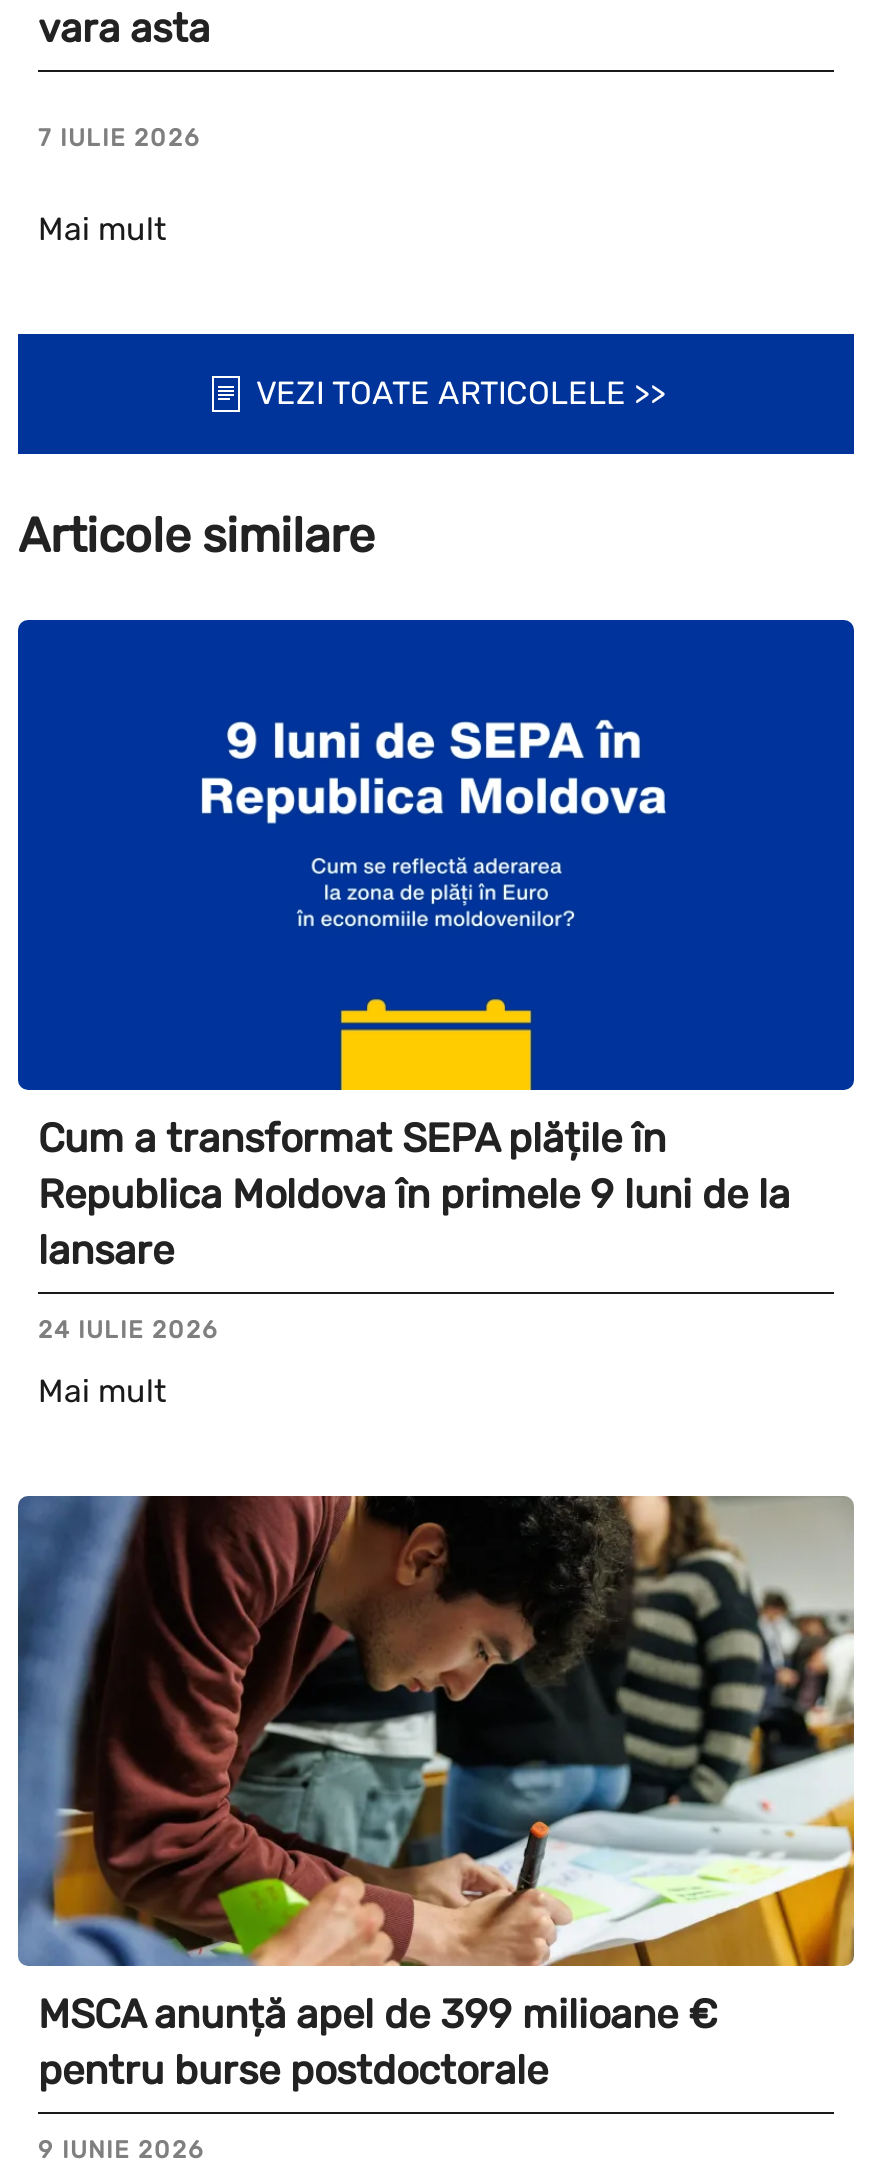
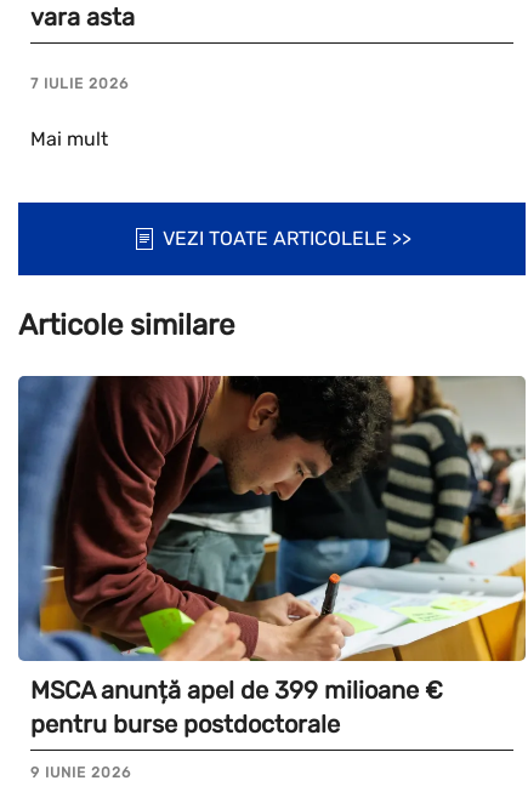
[18,618,856,1410] [image] | Cum a transformat SEPA plățile în | Republica Moldova în primele 9 luni de la | lansare | 24 IULIE 2026 | Mai mult -> none

